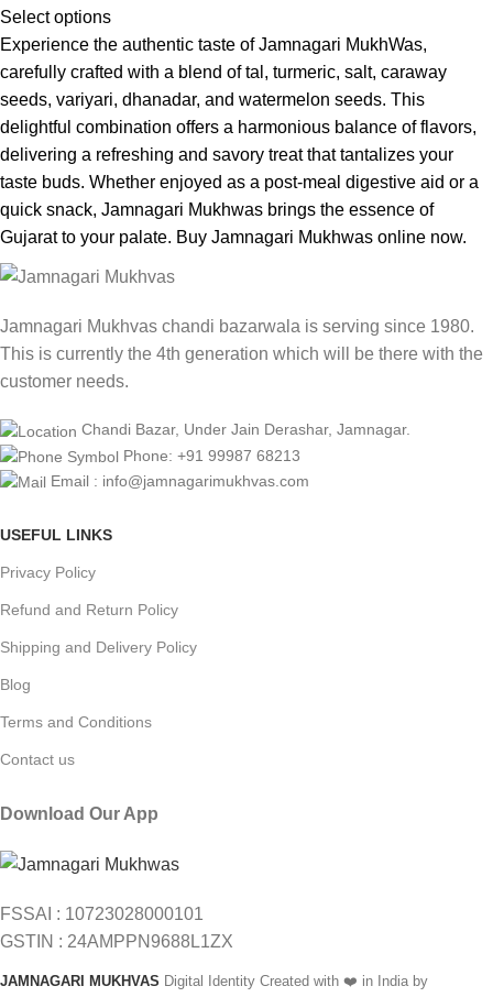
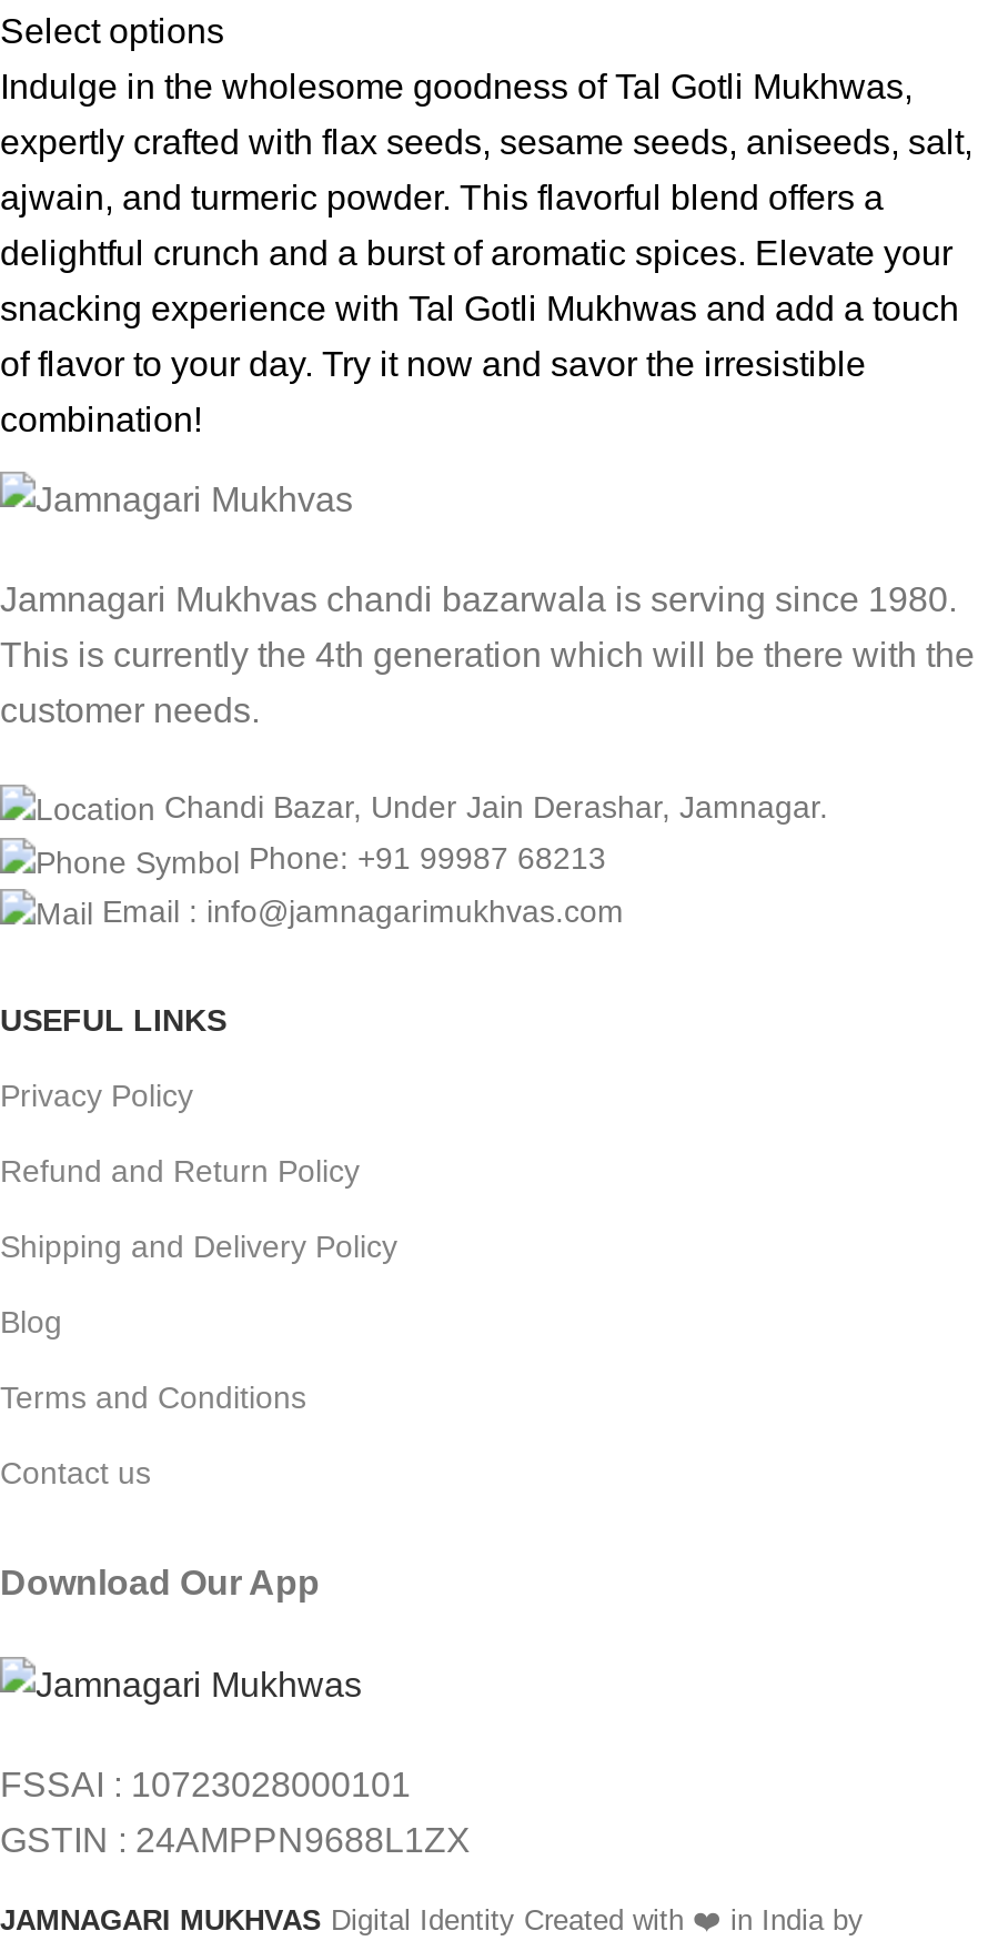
[0,35,479,246] Experience the authentic taste of Jamnagari MukhWas, | carefully crafted with a blend of tal, turmeric, salt, caraway | seeds, variyari, dhanadar, and watermelon seeds. This | delightful combination offers a harmonious balance of flavors, | delivering a refreshing and savory treat that tantalizes your | taste buds. Whether enjoyed as a post-meal digestive aid or a | quick snack, Jamnagari Mukhwas brings the essence of | Gujarat to your palate. Buy Jamnagari Mukhwas online now. -> [0,67,972,437] Indulge in the wholesome goodness of Tal Gotli Mukhwas, | expertly crafted with flax seeds, sesame seeds, aniseeds, salt, | ajwain, and turmeric powder. This flavorful blend offers a | delightful crunch and a burst of aromatic spices. Elevate your | snacking experience with Tal Gotli Mukhwas and add a touch | of flavor to your day. Try it now and savor the irresistible | combination!

